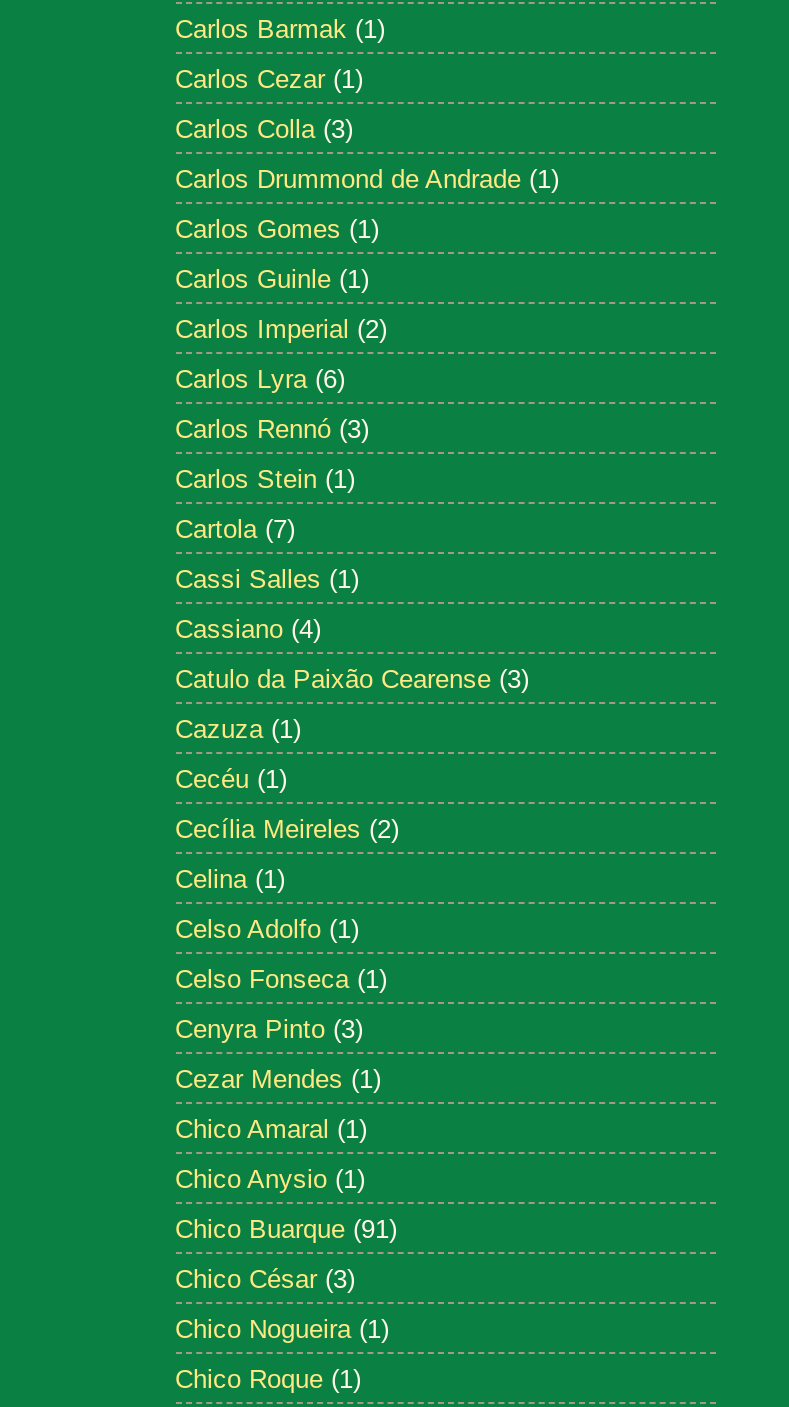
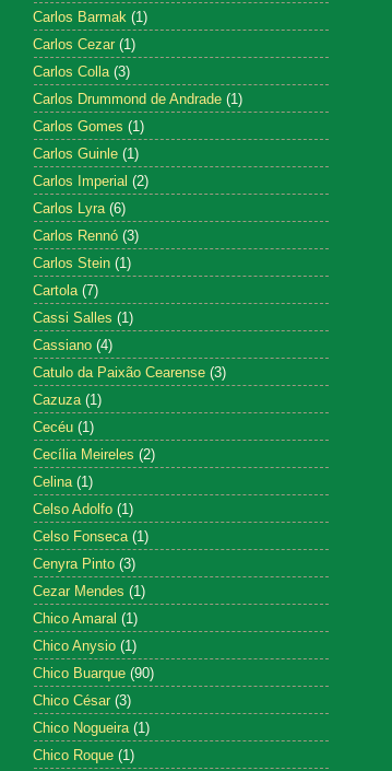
[175,1213,397,1243] Chico Buarque (91) -> [33,664,155,681] Chico Buarque (90)

